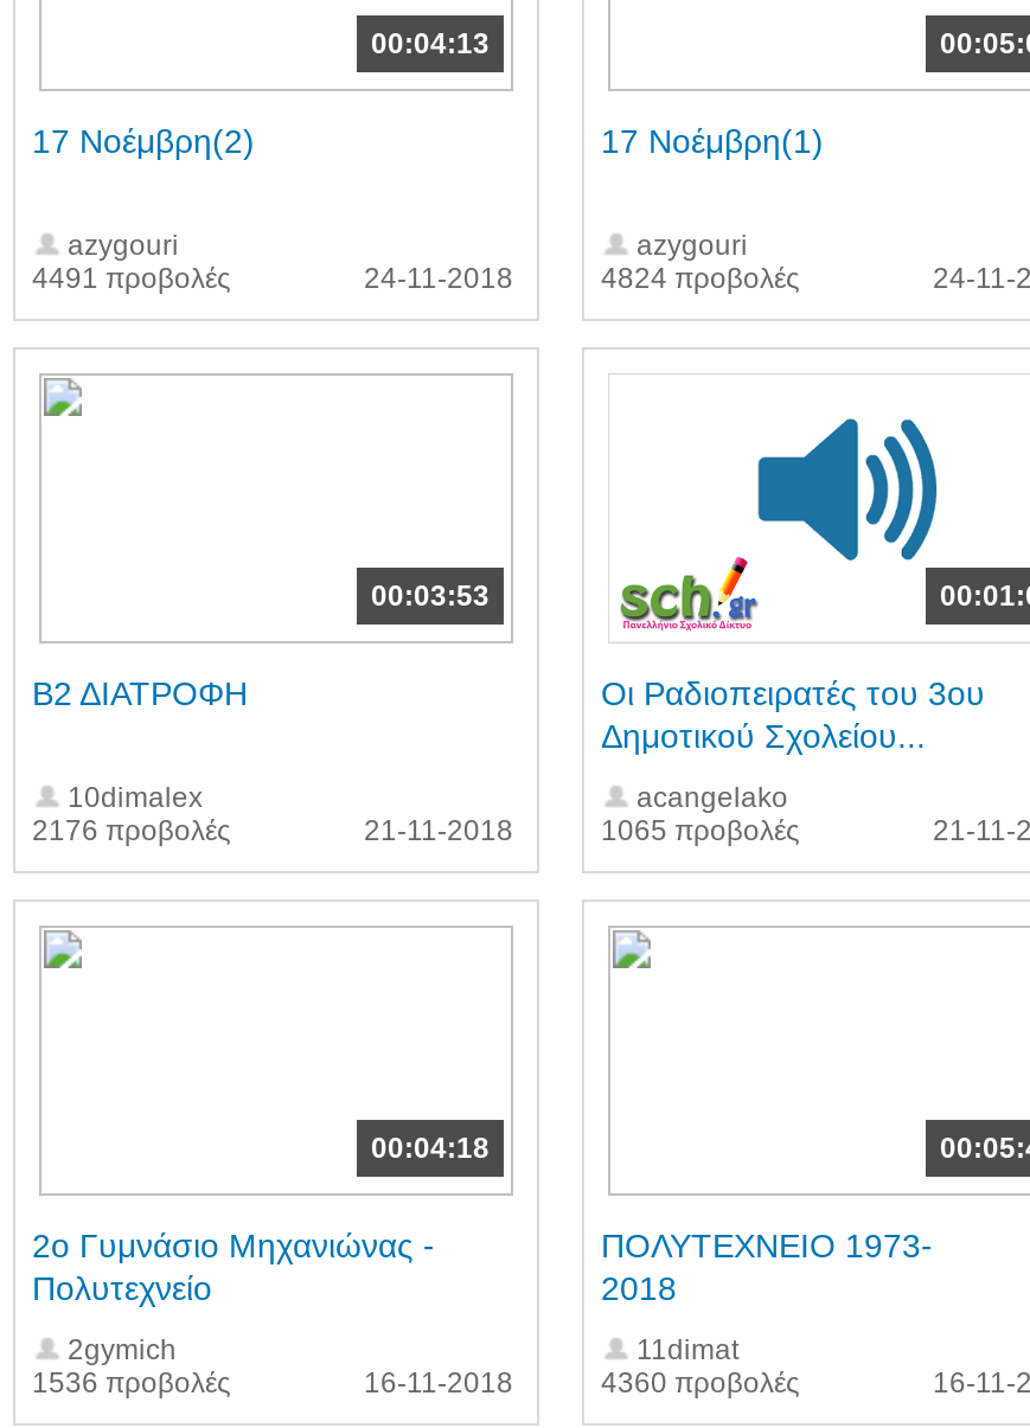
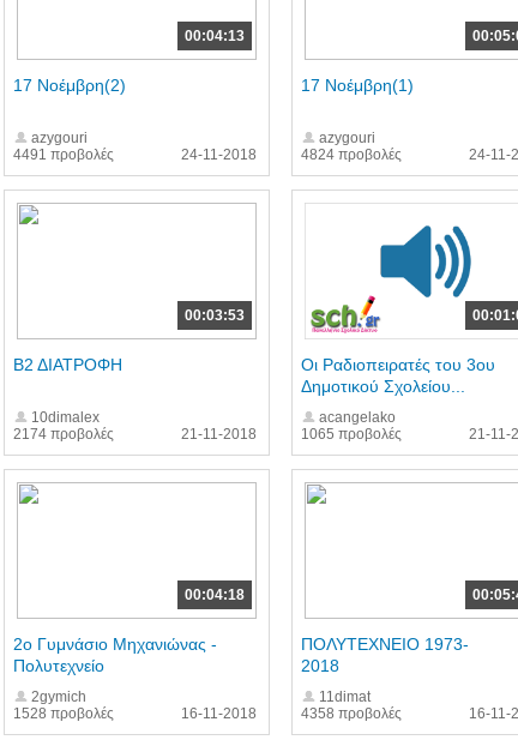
[32,814,231,847] 2176 προβολές -> [13,426,114,443] 2174 προβολές
[32,1366,231,1400] 1536 προβολές -> [13,705,114,722] 1528 προβολές
[601,1366,800,1400] 4360 προβολές -> [301,705,402,722] 4358 προβολές

